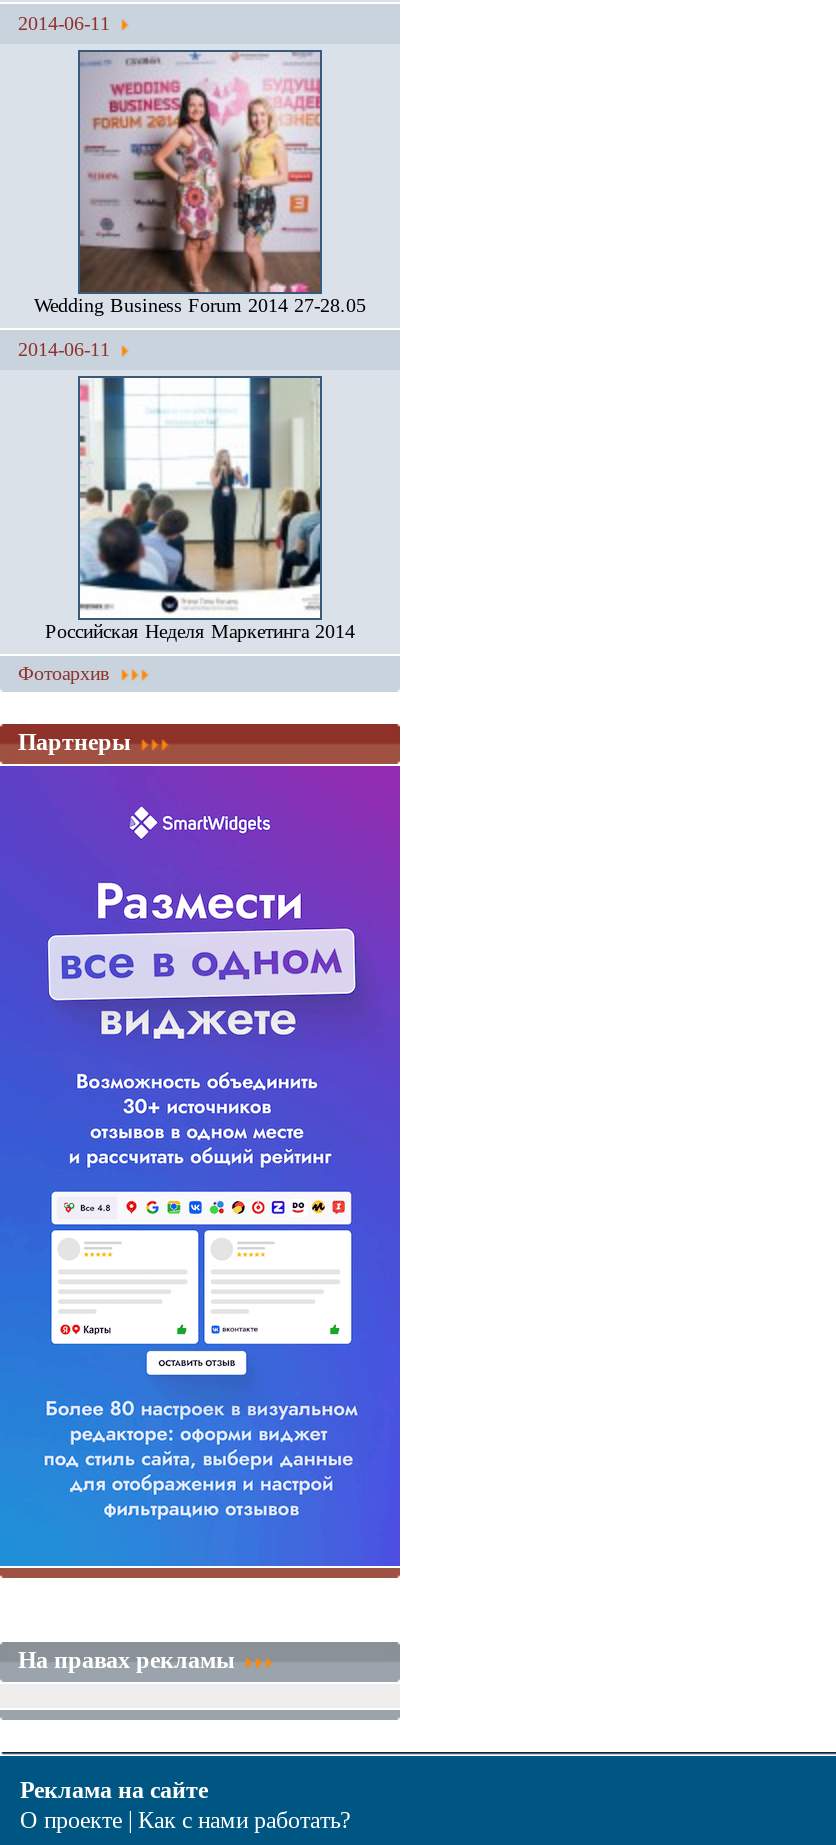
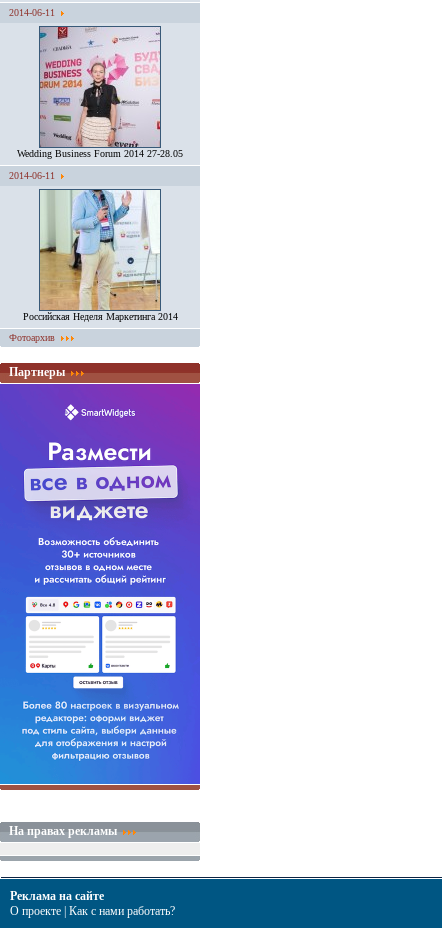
[78,50,322,290] [image] -> [39,26,160,146] [image]
[78,376,322,616] [image] -> [39,189,161,309] [image]

